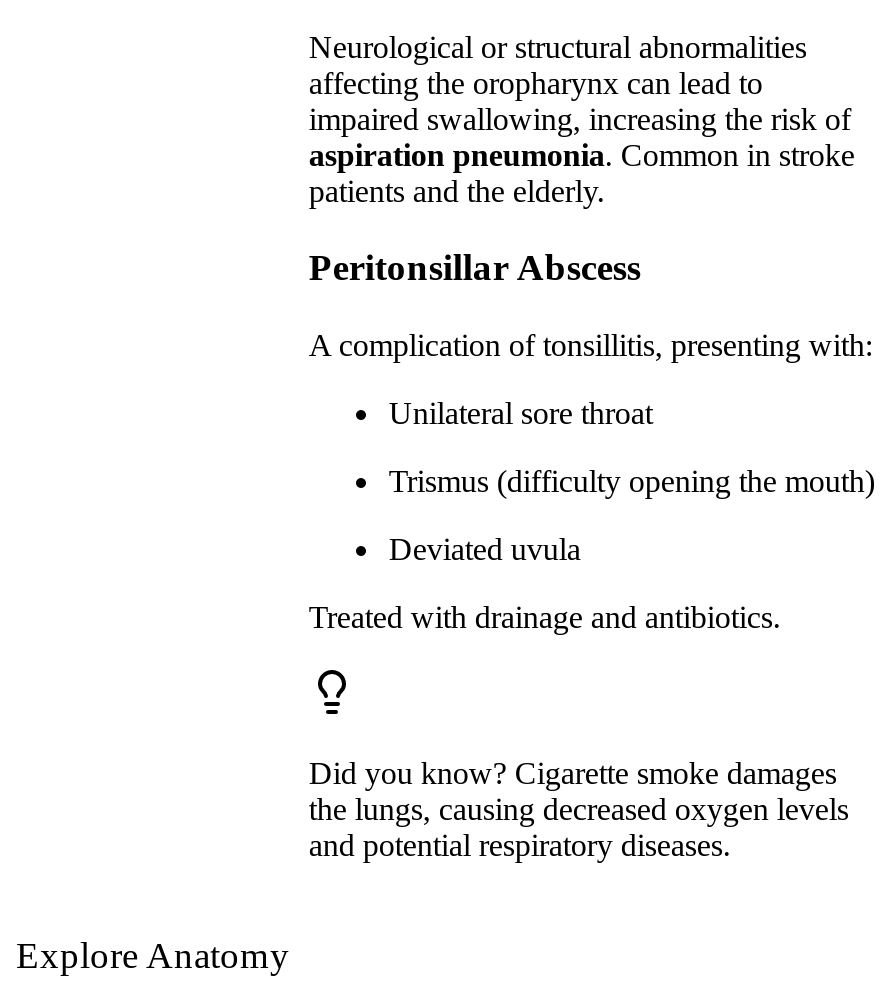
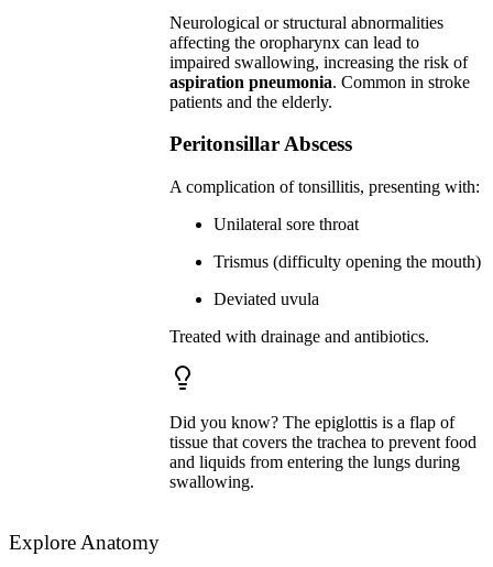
[309,756,849,862] Did you know? Cigarette smoke damages | the lungs, causing decreased oxygen levels | and potential respiratory diseases. -> [170,413,477,491] Did you know? The epiglottis is a flap of | tissue that covers the trachea to prevent food | and liquids from entering the lungs during | swallowing.

